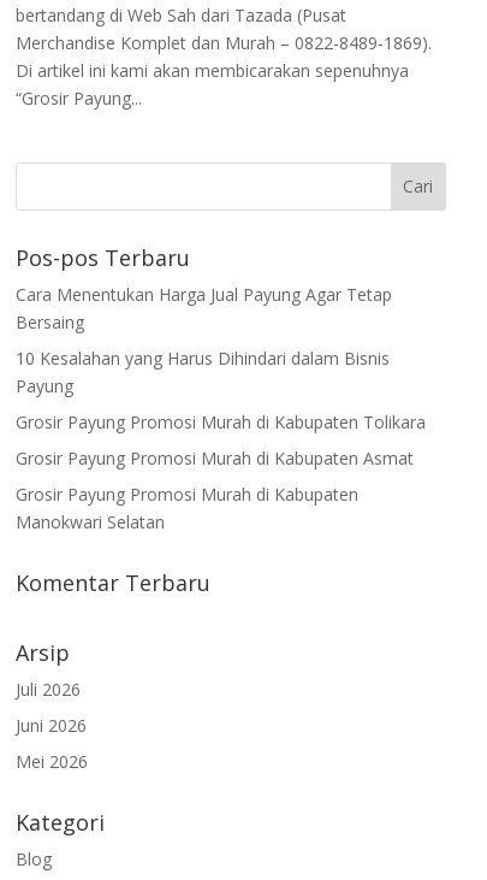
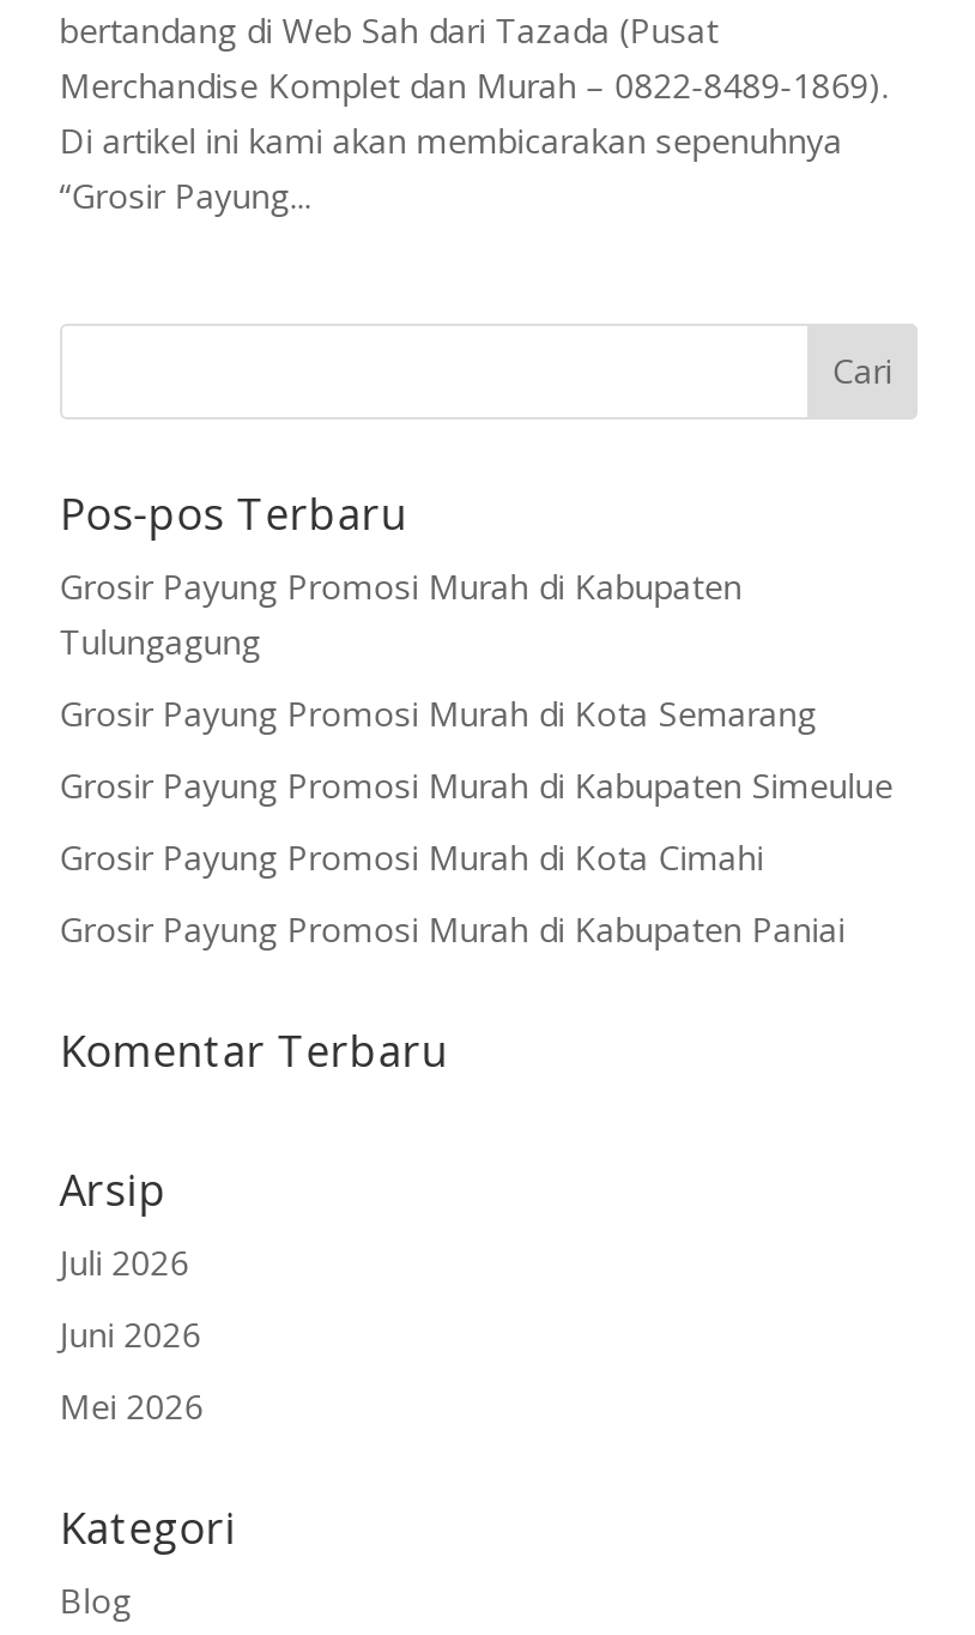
[15,282,425,469] Cara Menentukan Harga Jual Payung Agar Tetap | Bersaing | 10 Kesalahan yang Harus Dihindari dalam Bisnis | Payung | Grosir Payung Promosi Murah di Kabupaten Tolikara | Grosir Payung Promosi Murah di Kabupaten Asmat -> none
moved [15,482,358,505] -> [59,562,742,608]: Grosir Payung Promosi Murah di Kabupaten
[15,510,164,533] Manokwari Selatan -> [59,618,893,951] Tulungagung | Grosir Payung Promosi Murah di Kota Semarang | Grosir Payung Promosi Murah di Kabupaten Simeulue | Grosir Payung Promosi Murah di Kota Cimahi | Grosir Payung Promosi Murah di Kabupaten Paniai

